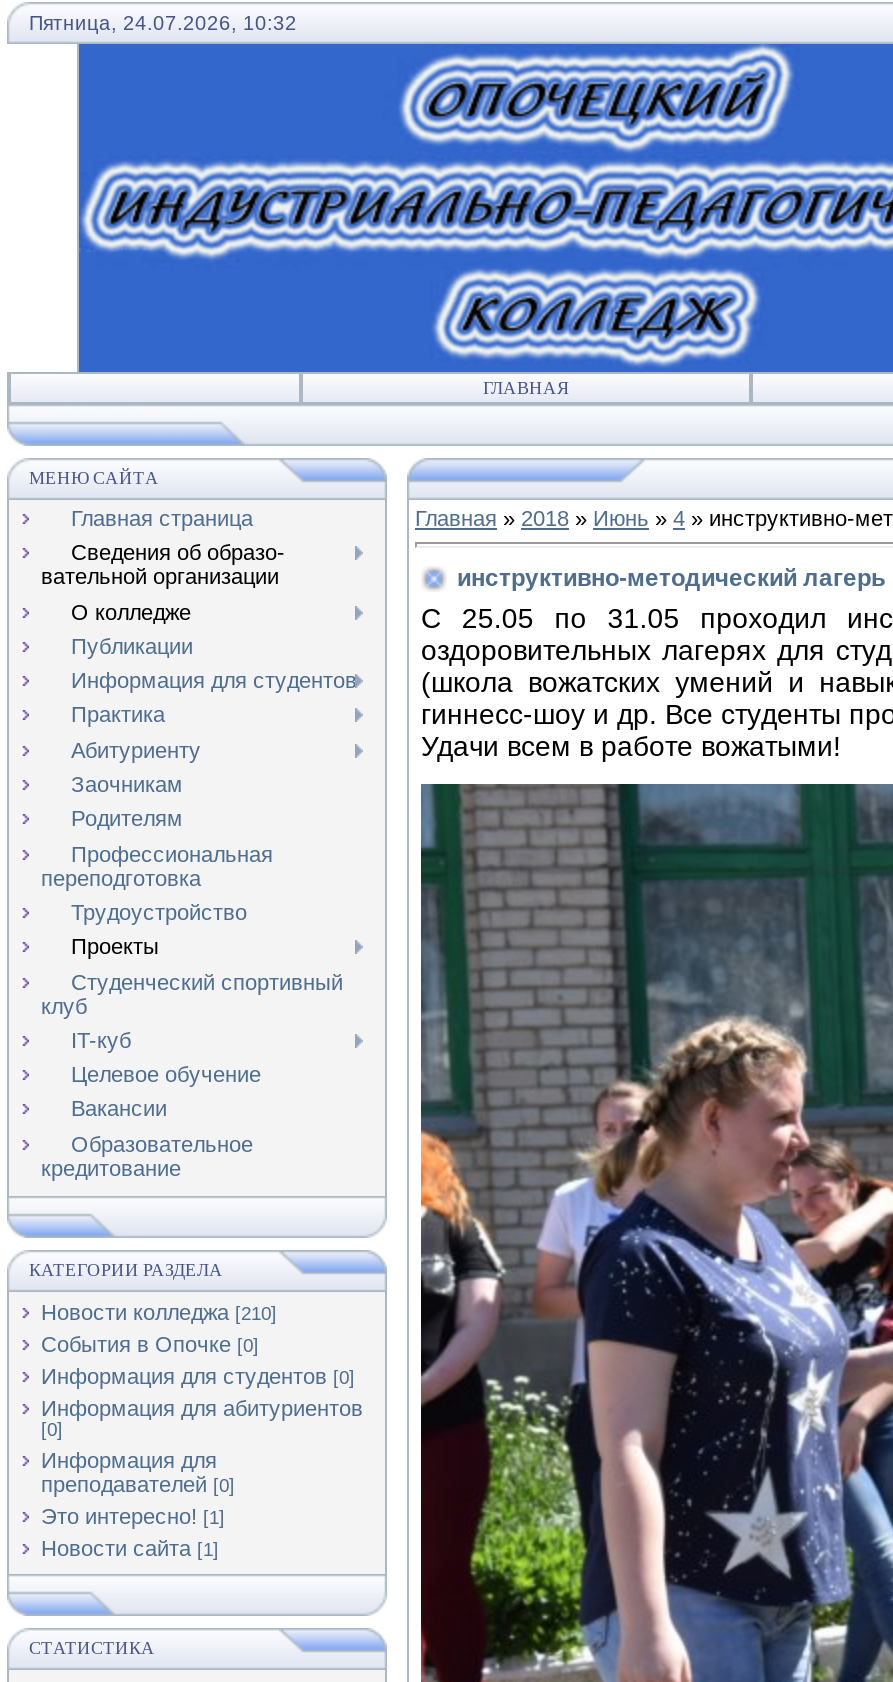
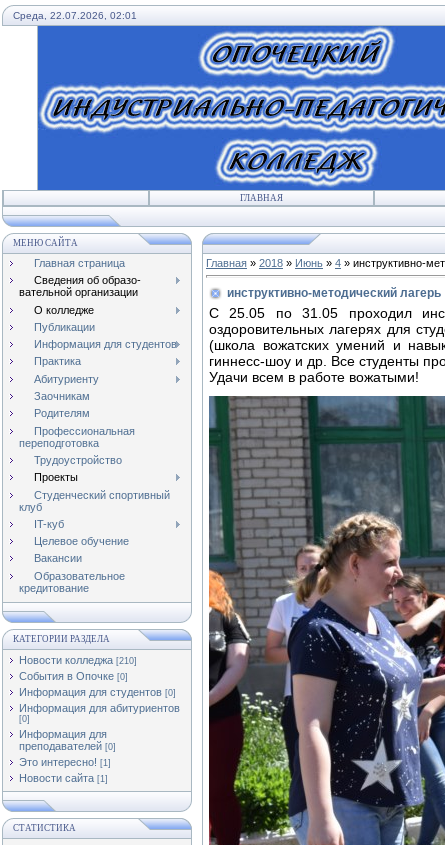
[29,12,297,34] Пятница, 24.07.2026, 10:32 -> [13,10,137,21] Среда, 22.07.2026, 02:01

